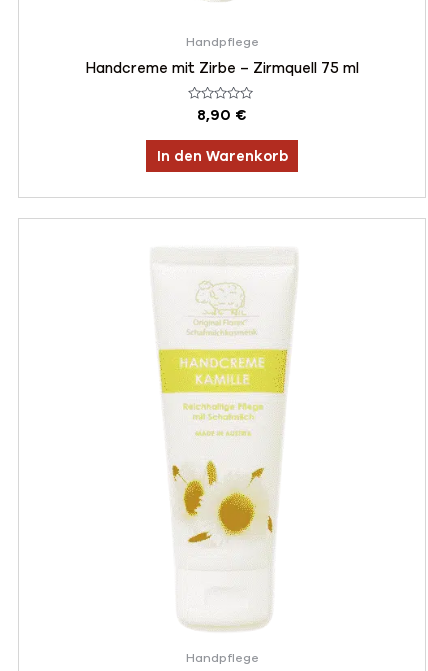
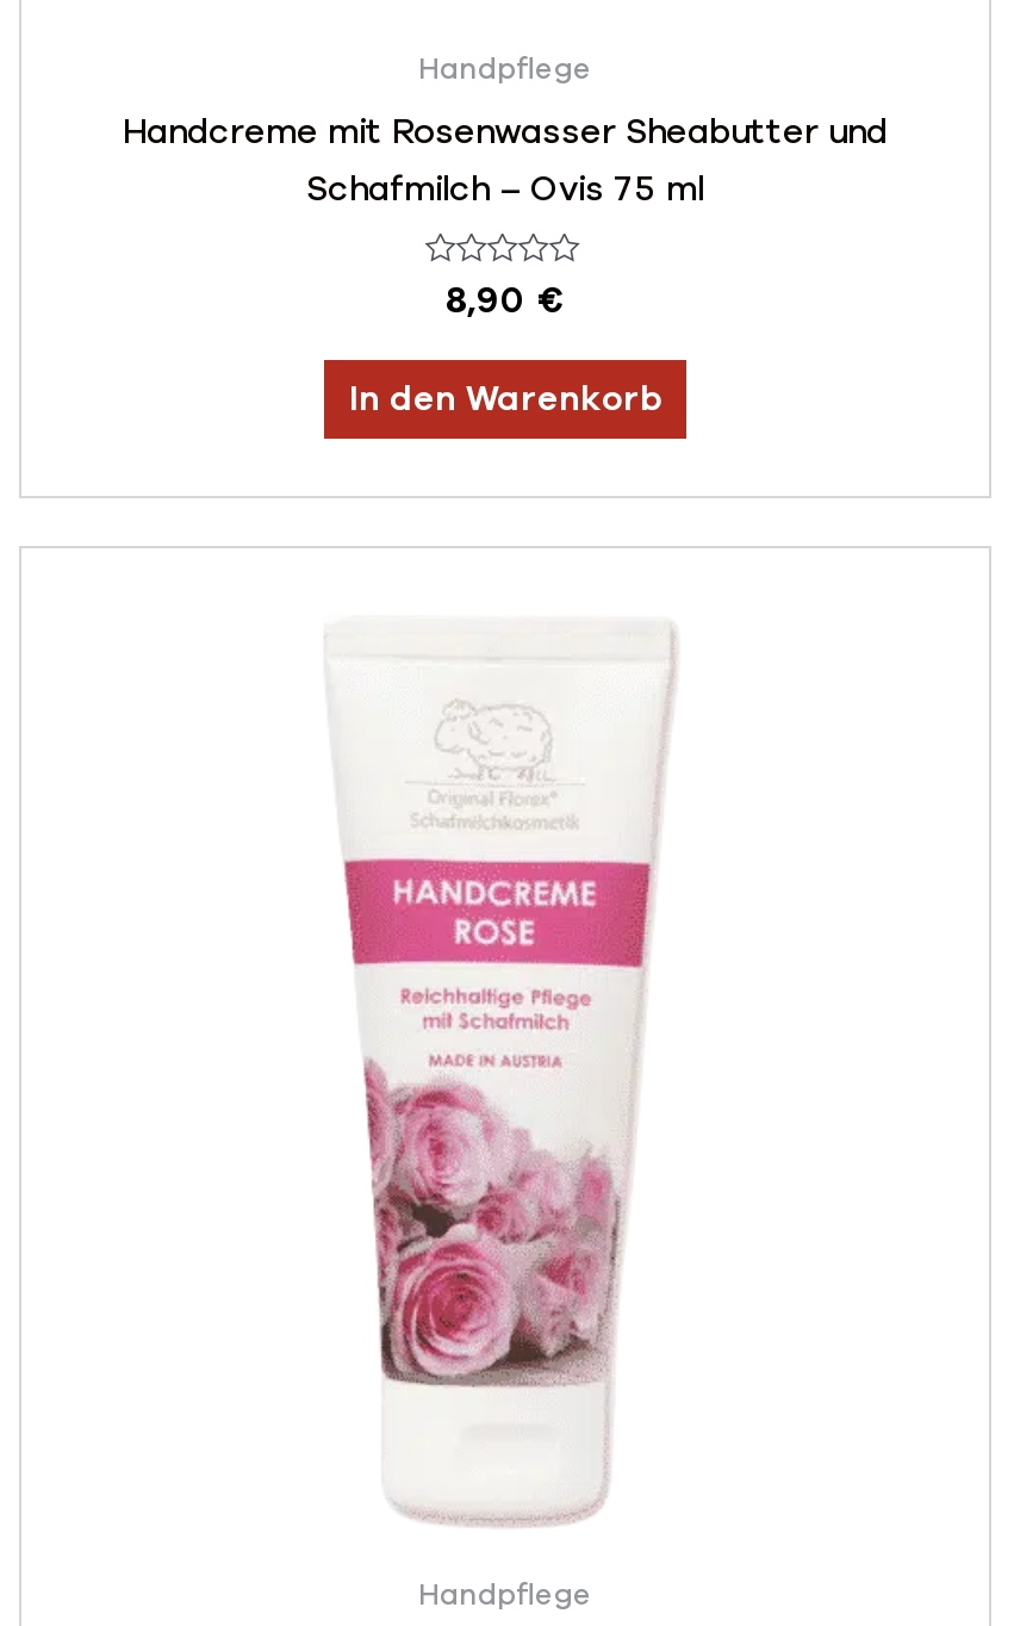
[85,58,358,78] Handcreme mit Zirbe – Zirmquell 75 ml -> [123,107,888,212] Handcreme mit Rosenwasser Sheabutter und | Schafmilch – Ovis 75 ml
[155,276,297,628] [image] -> [343,684,682,1521] [image]

